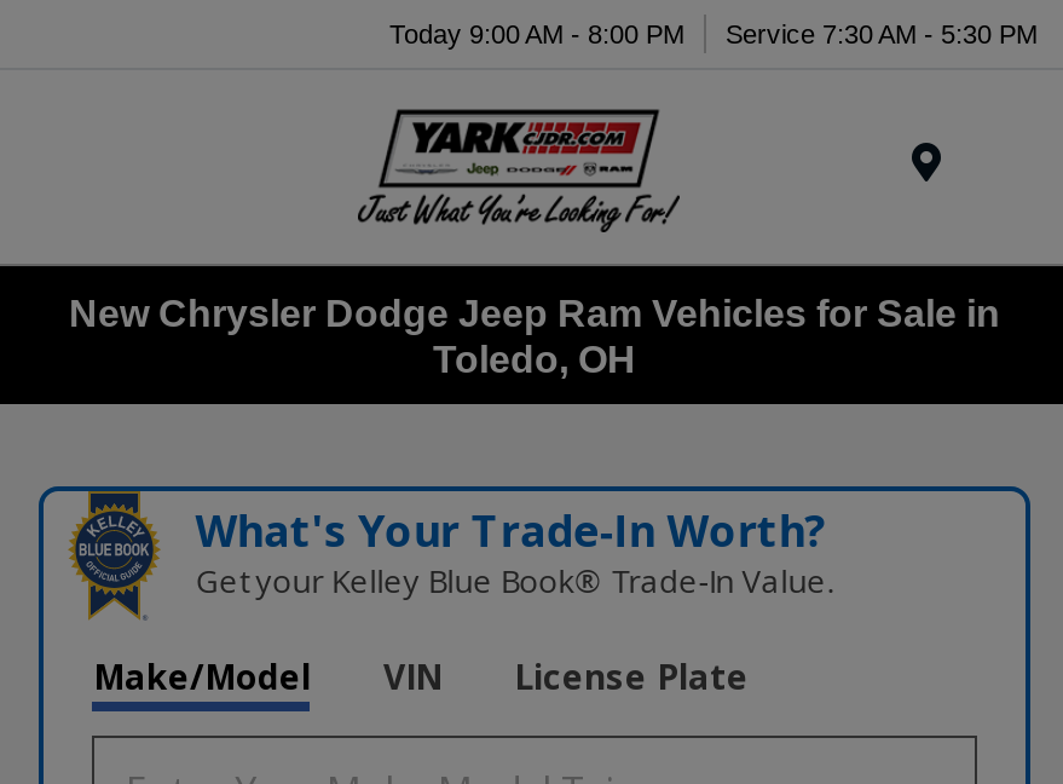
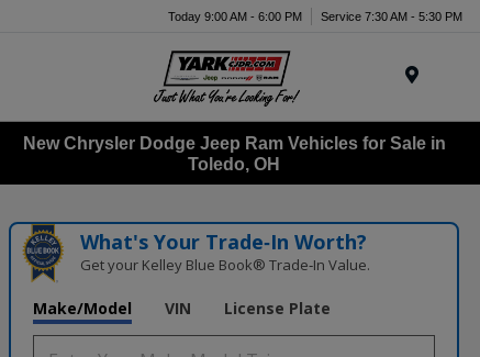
[389,18,1038,47] Today 9:00 AM - 8:00 PM Service 7:30 AM - 5:30 PM -> [168,9,462,23] Today 9:00 AM - 6:00 PM Service 7:30 AM - 5:30 PM

